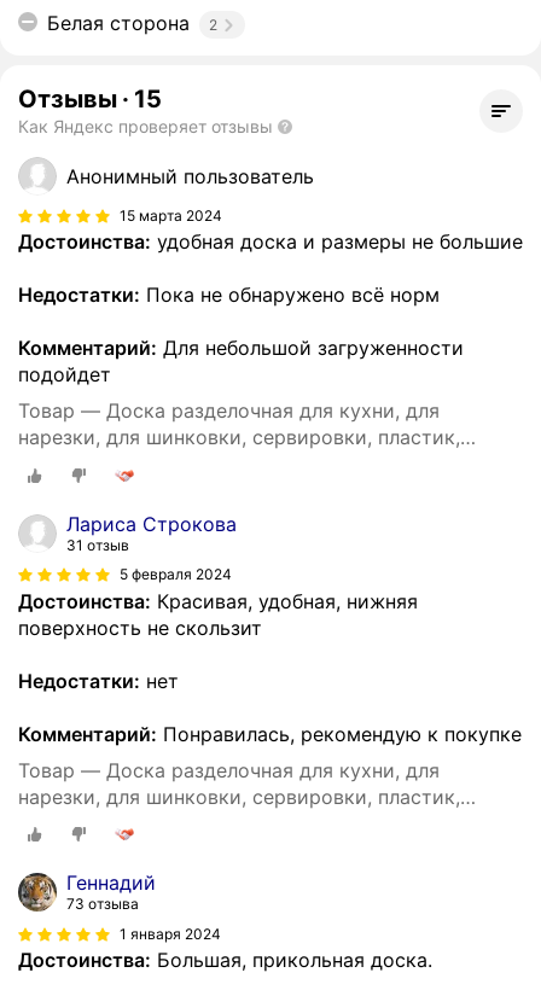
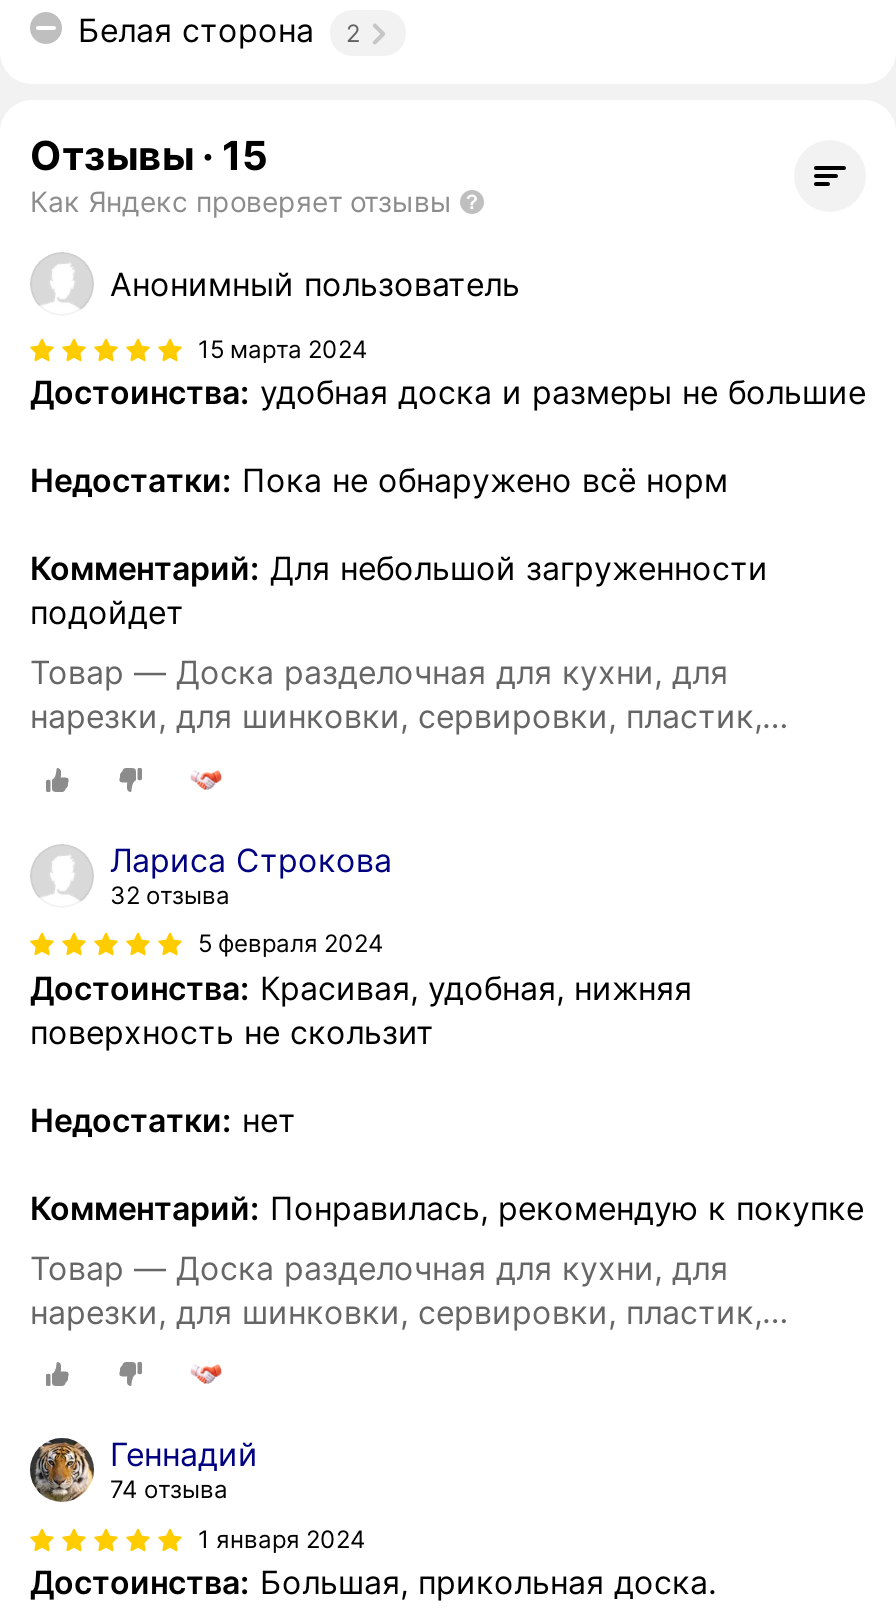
[66,536,129,554] 31 отзыв -> [110,879,230,909] 32 отзыва
[66,895,139,913] 73 отзыва -> [110,1475,228,1505] 74 отзыва

